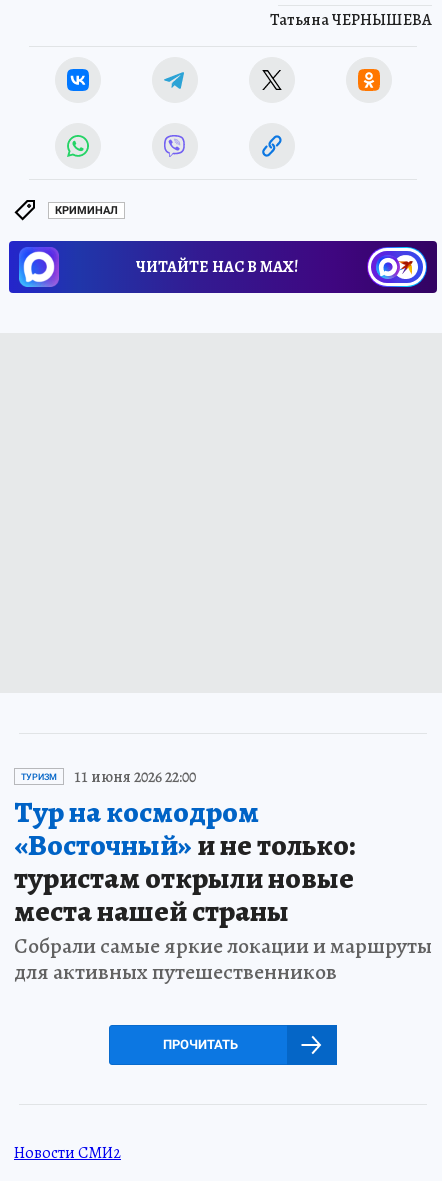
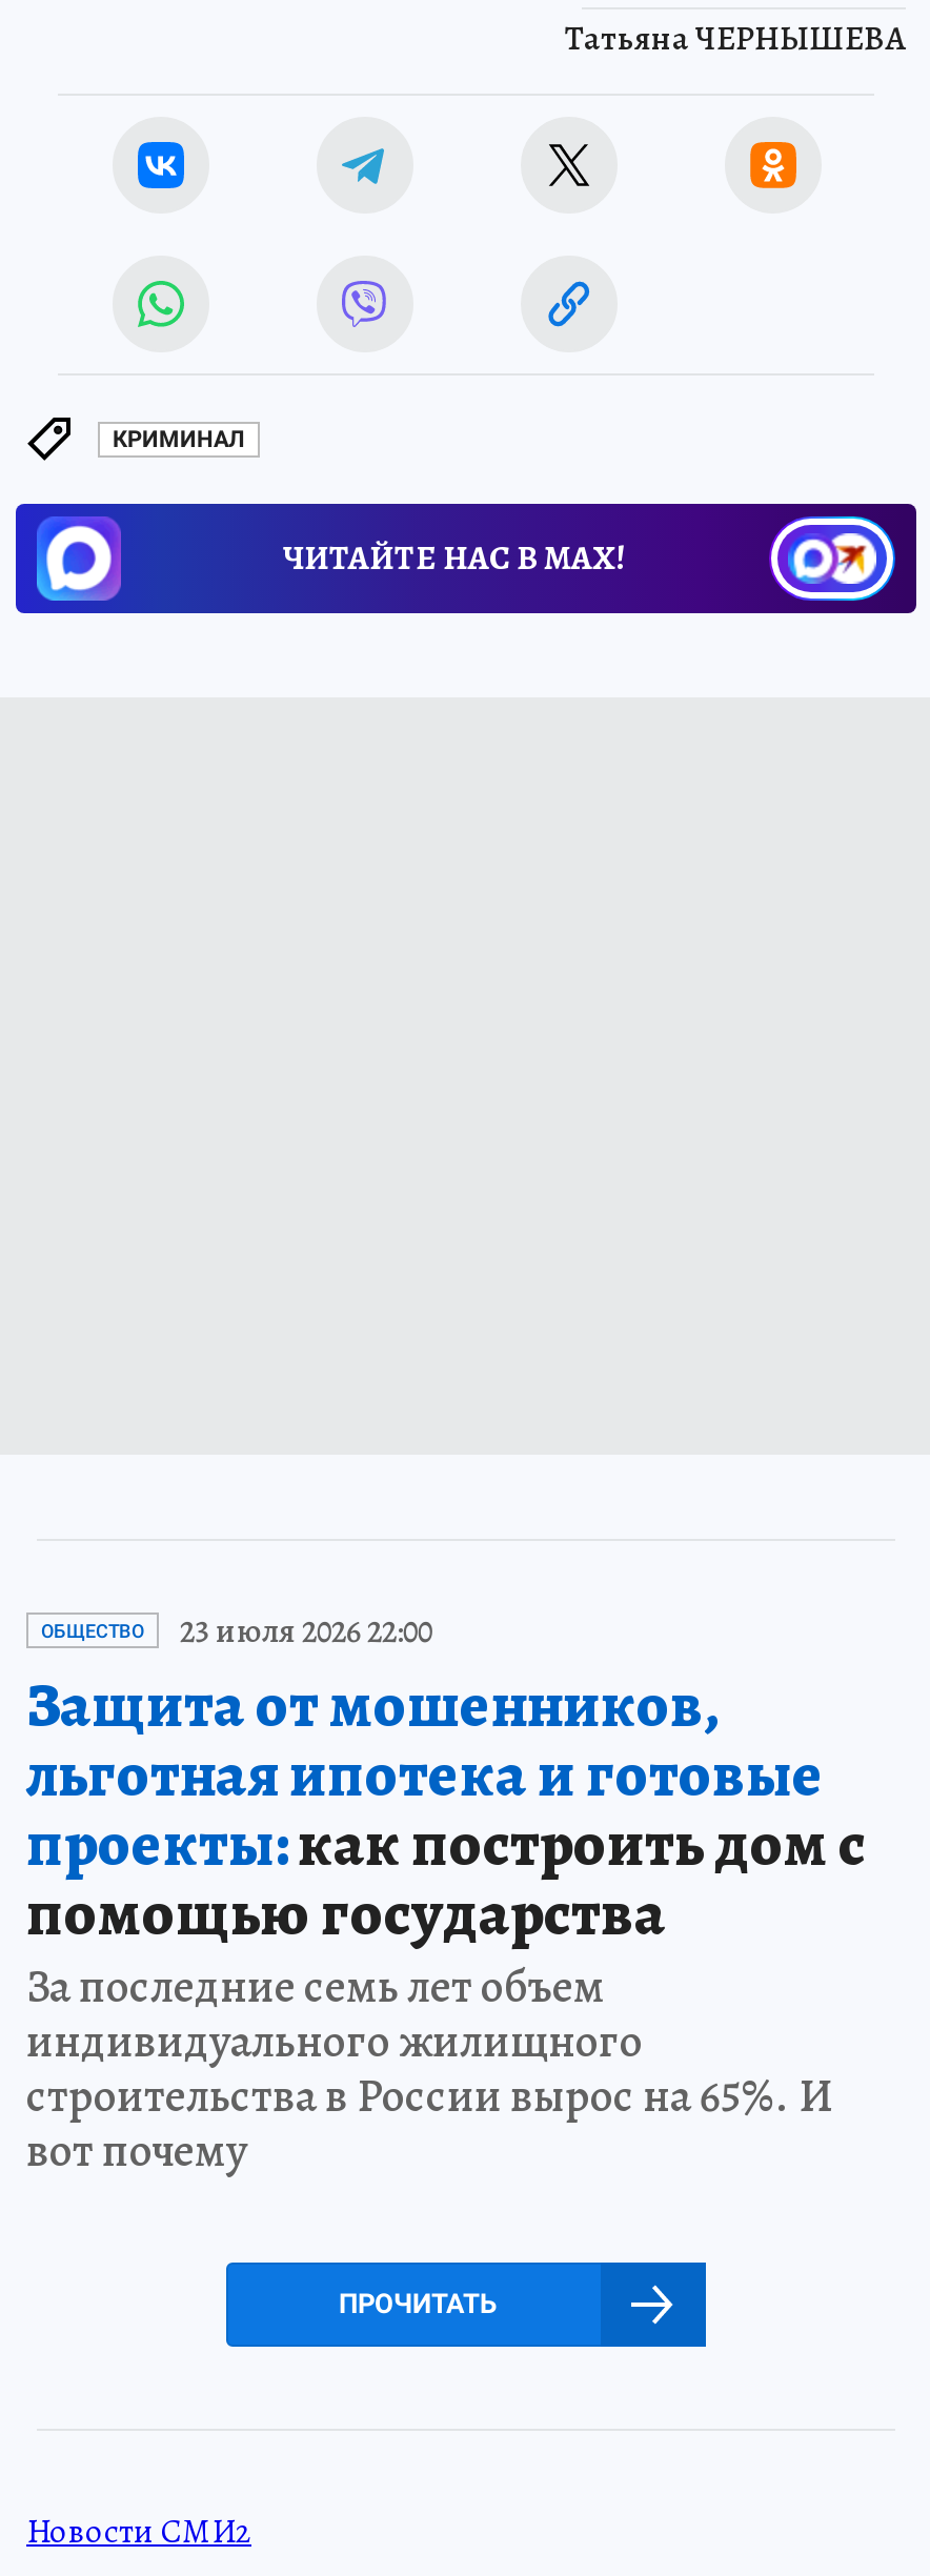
[14,766,432,987] ТУРИЗМ | 11 июня 2026 22:00 | Тур на космодром | «Восточный»и не только: | туристам открыли новые | места нашей страны | Собрали самые яркие локации и маршруты | для активных путешественников -> [26,1608,866,2182] ОБЩЕСТВО | 23 июля 2026 22:00 | Защита от мошенников, | льготная ипотека и готовые | проекты:как построить дом с | помощью государства | За последние семь лет объем | индивидуального жилищного | строительства в России вырос на 65%. И | вот почему

